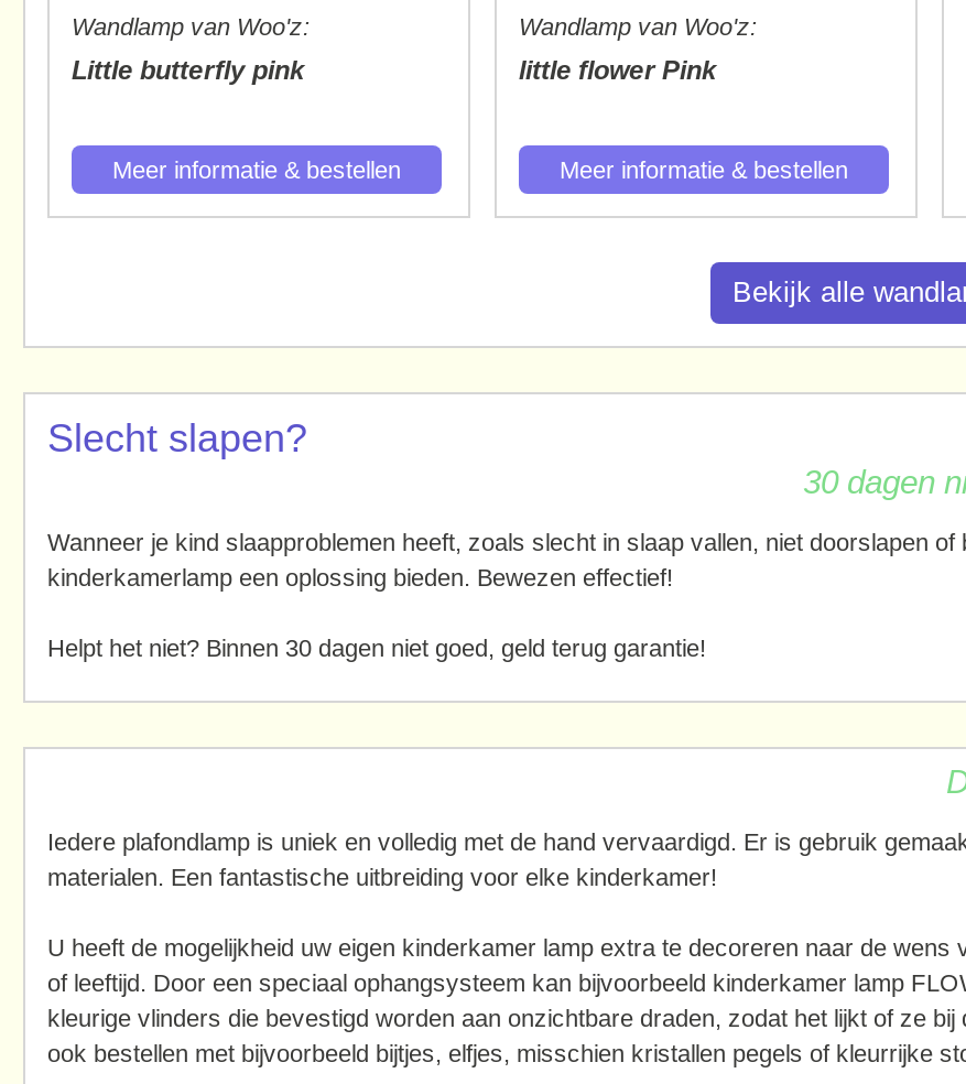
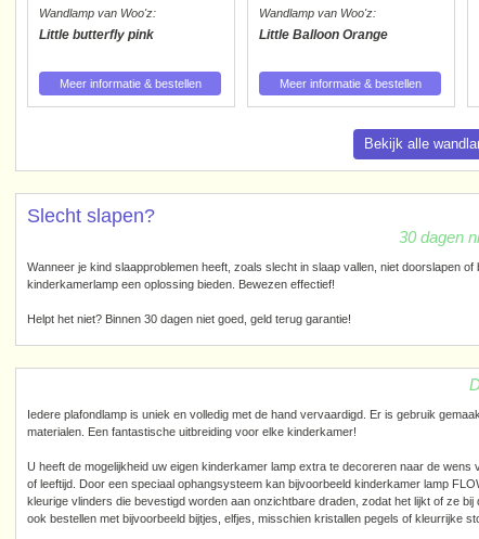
[519,55,717,86] little flower Pink -> [259,27,388,42] Little Balloon Orange

